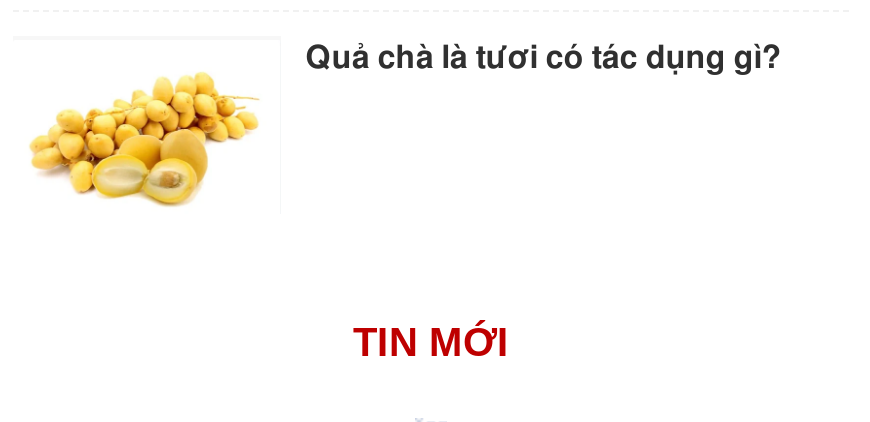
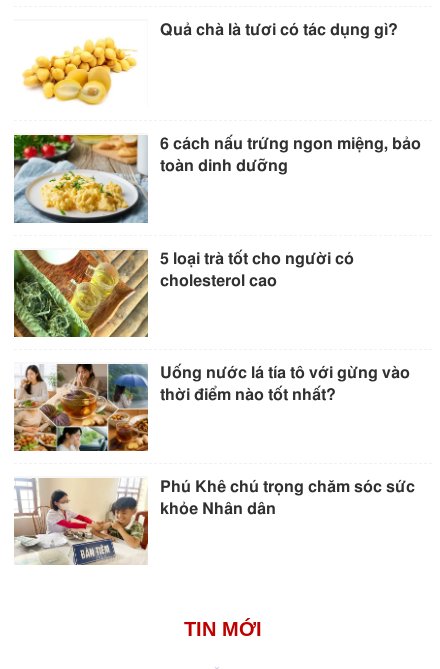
none -> [13,134,421,224] [image] | 6 cách nấu trứng ngon miệng, bảo | toàn dinh dưỡng
none -> [13,249,354,338] [image] | 5 loại trà tốt cho người có | cholesterol cao
none -> [13,363,410,452] [image] | Uống nước lá tía tô với gừng vào | thời điểm nào tốt nhất?
none -> [13,477,415,566] [image] | Phú Khê chú trọng chăm sóc sức | khỏe Nhân dân

